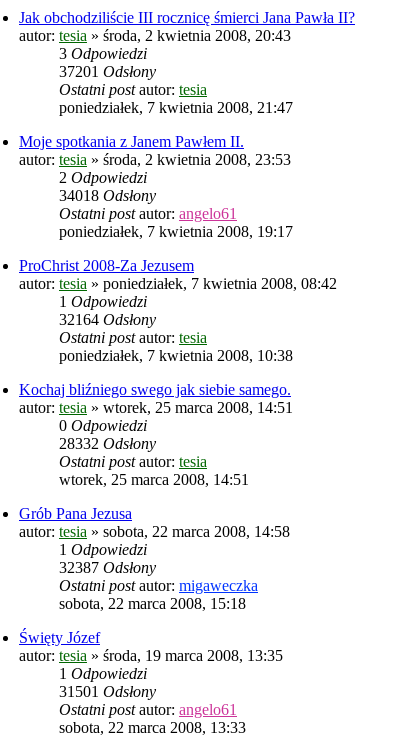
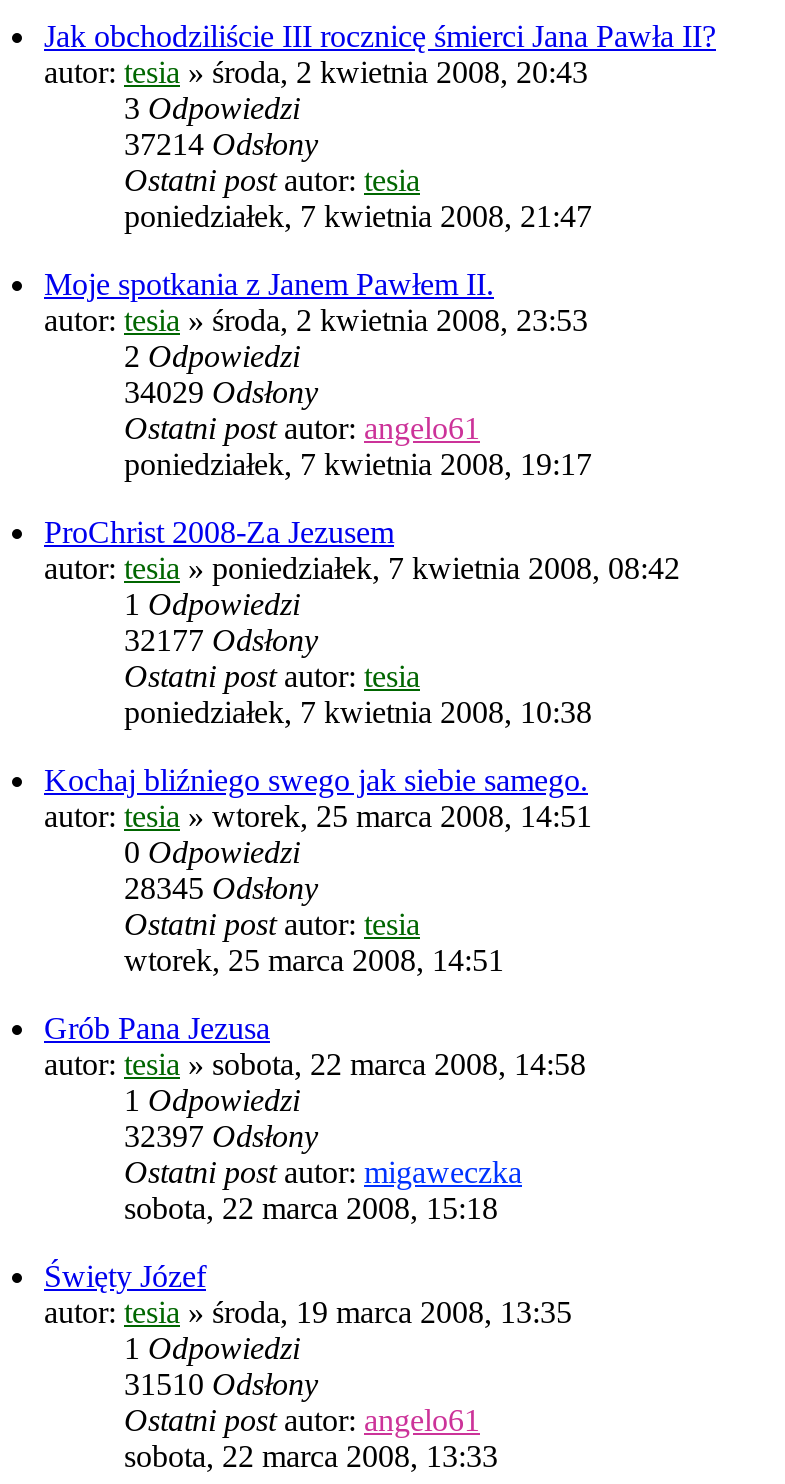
[59,63,156,80] 37201 Odsłony -> [124,126,318,160] 37214 Odsłony
[59,187,156,204] 34018 Odsłony -> [124,374,318,408] 34029 Odsłony
[59,311,156,328] 32164 Odsłony -> [124,622,318,656] 32177 Odsłony
[59,435,156,452] 28332 Odsłony -> [124,870,318,904] 28345 Odsłony
[59,559,156,576] 32387 Odsłony -> [124,1118,318,1152] 32397 Odsłony
[59,683,156,700] 31501 Odsłony -> [124,1366,318,1400] 31510 Odsłony

